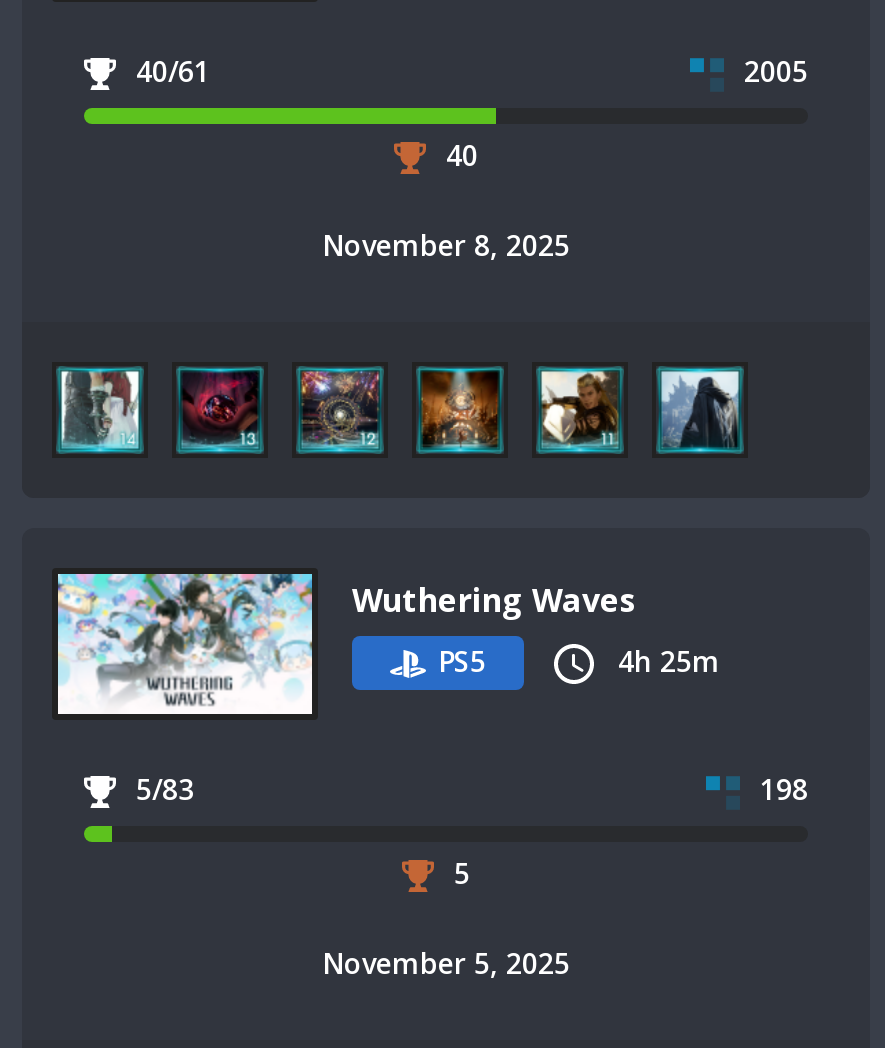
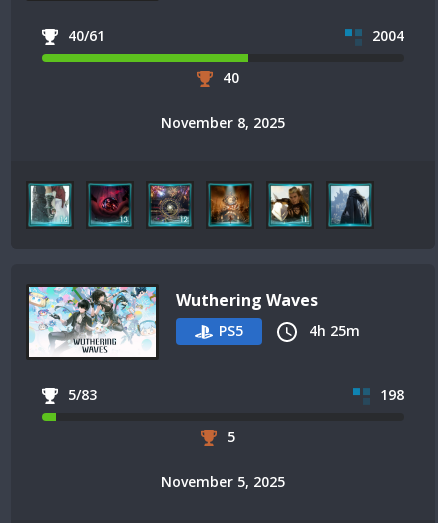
[744,52,808,90] 2005 -> [372,26,404,45] 2004

